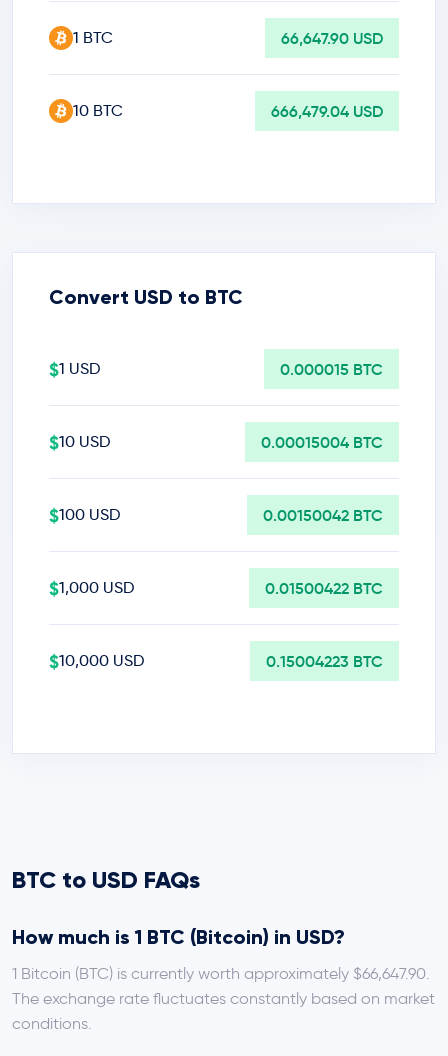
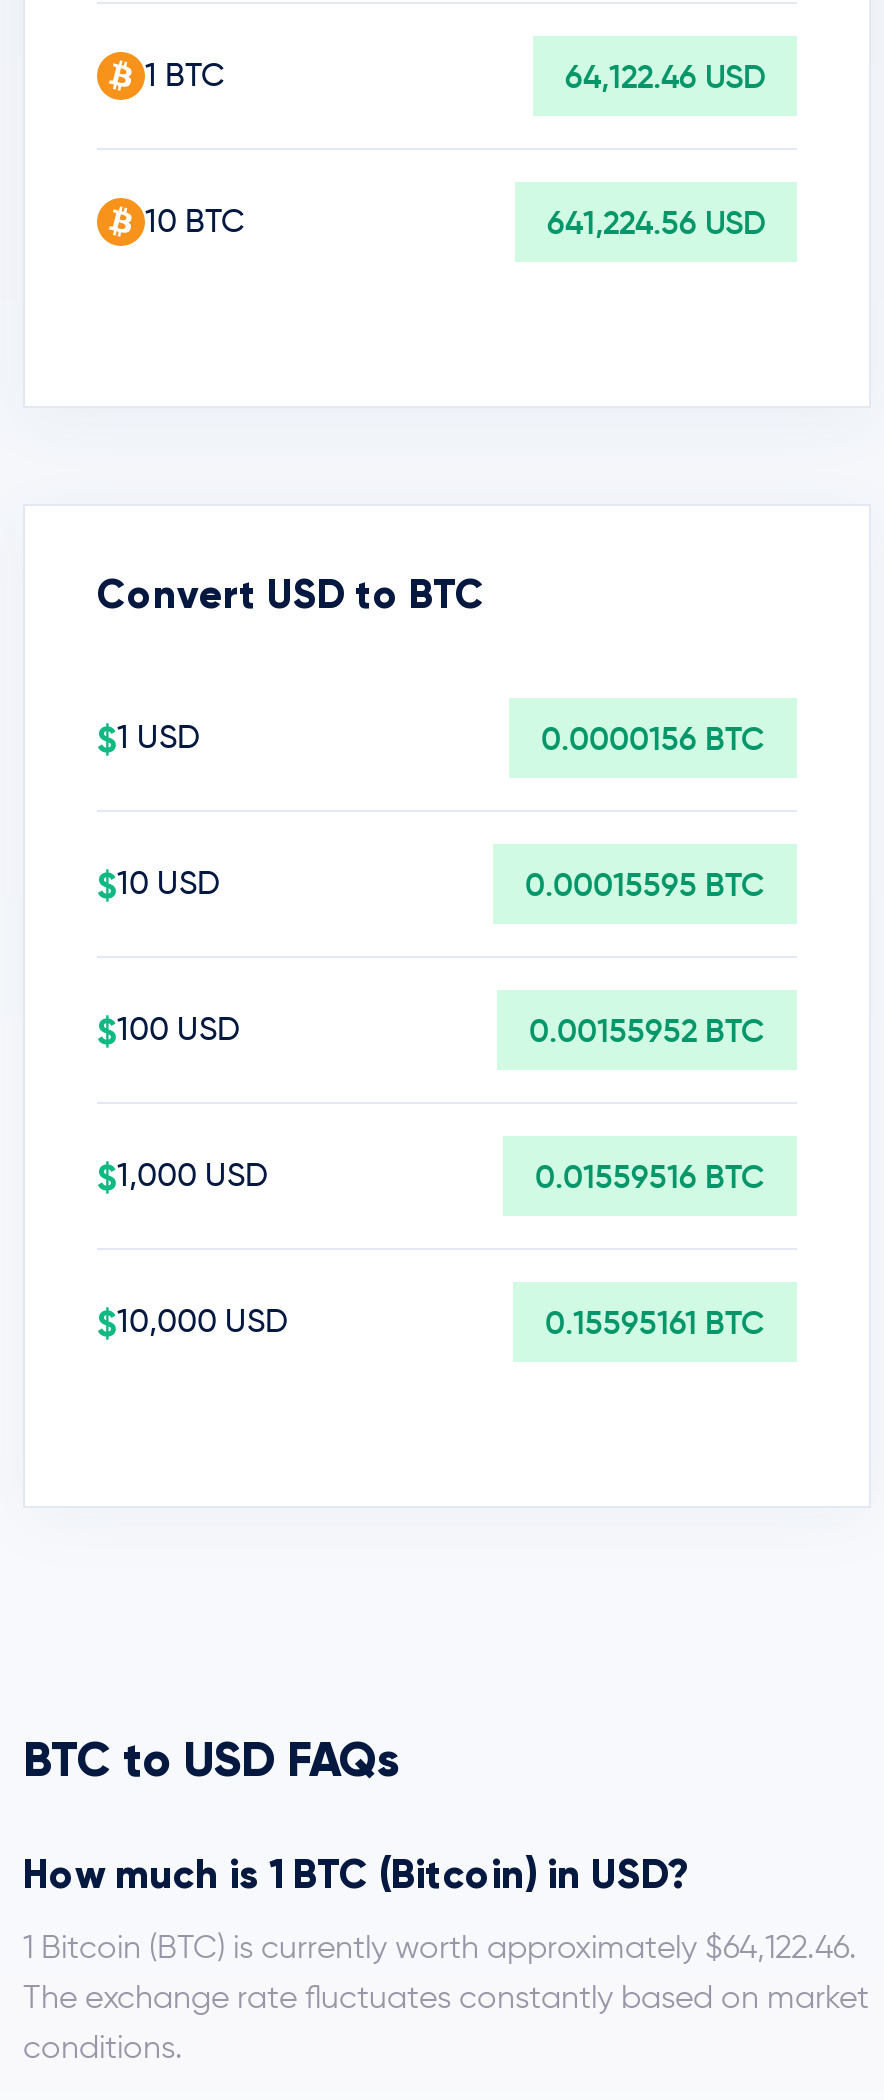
[281,28,383,48] 66,647.90 USD -> [565,56,765,96] 64,122.46 USD
[271,101,383,121] 666,479.04 USD -> [547,202,765,242] 641,224.56 USD
[280,359,383,379] 0.000015 BTC -> [541,718,765,758] 0.0000156 BTC
[261,432,383,452] 0.00015004 BTC -> [525,864,765,904] 0.00015595 BTC
[263,505,383,525] 0.00150042 BTC -> [529,1010,765,1050] 0.00155952 BTC
[265,578,383,598] 0.01500422 BTC -> [535,1156,765,1196] 0.01559516 BTC
[266,651,383,671] 0.15004223 BTC -> [545,1302,765,1342] 0.15595161 BTC
[12,964,430,983] 1 Bitcoin (BTC) is currently worth approximately $66,647.90. -> [23,1928,857,1966] 1 Bitcoin (BTC) is currently worth approximately $64,122.46.

